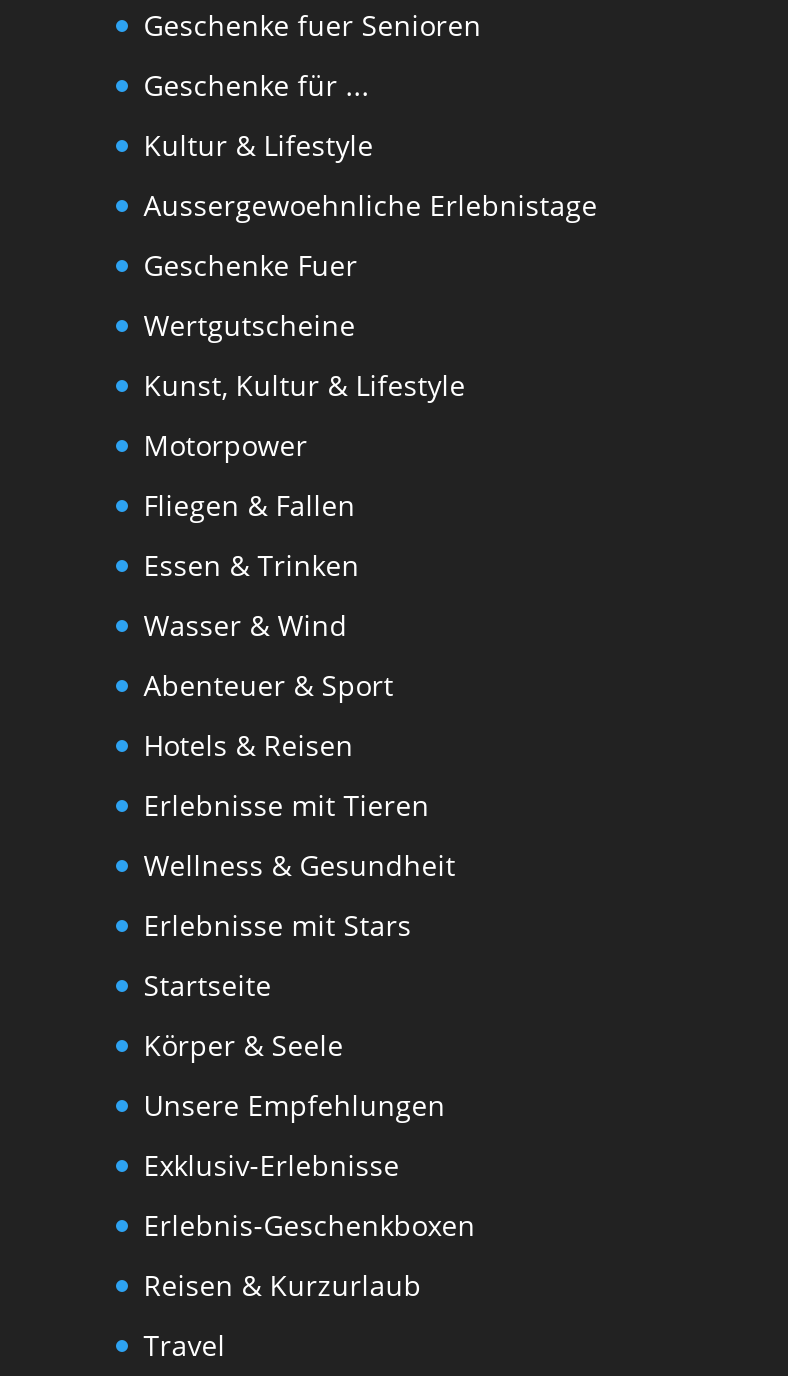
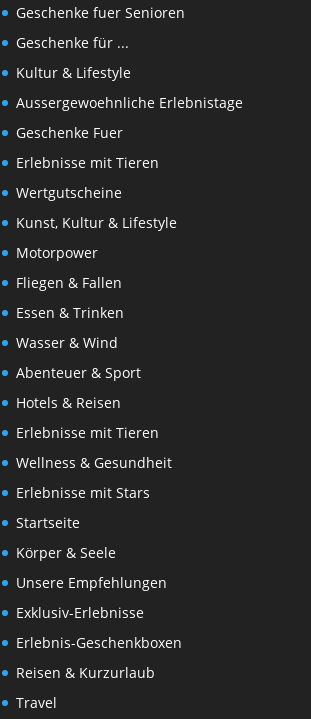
none -> [16,153,159,172] Erlebnisse mit Tieren

